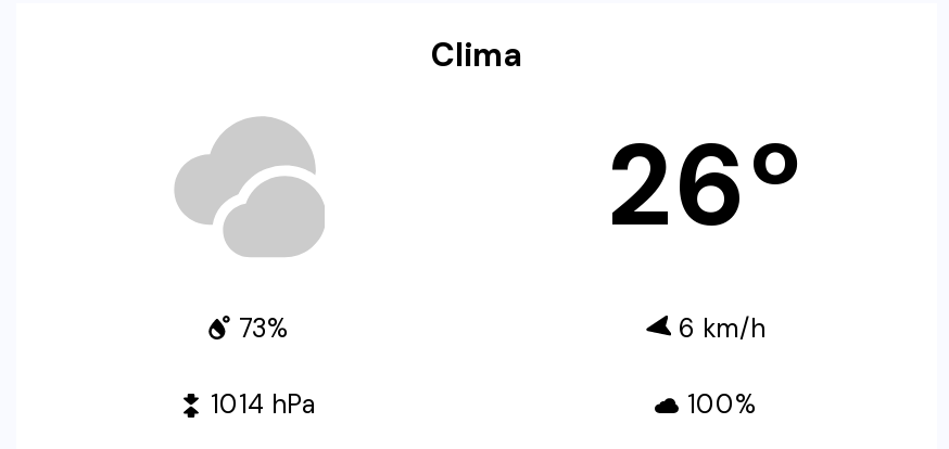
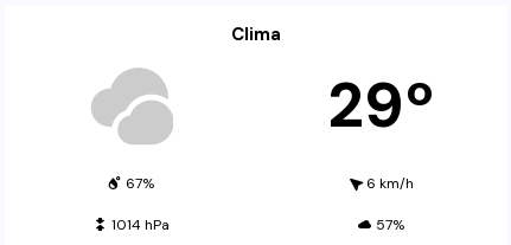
[239,111,805,345] 26º | 73% -> [126,65,435,193] 29º | 67%
[687,387,757,422] 100% -> [376,215,404,234] 57%

